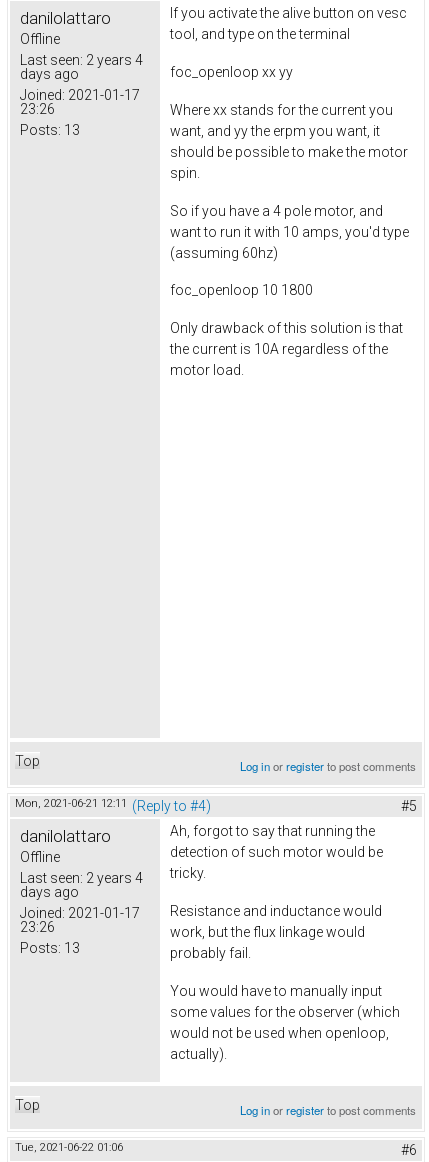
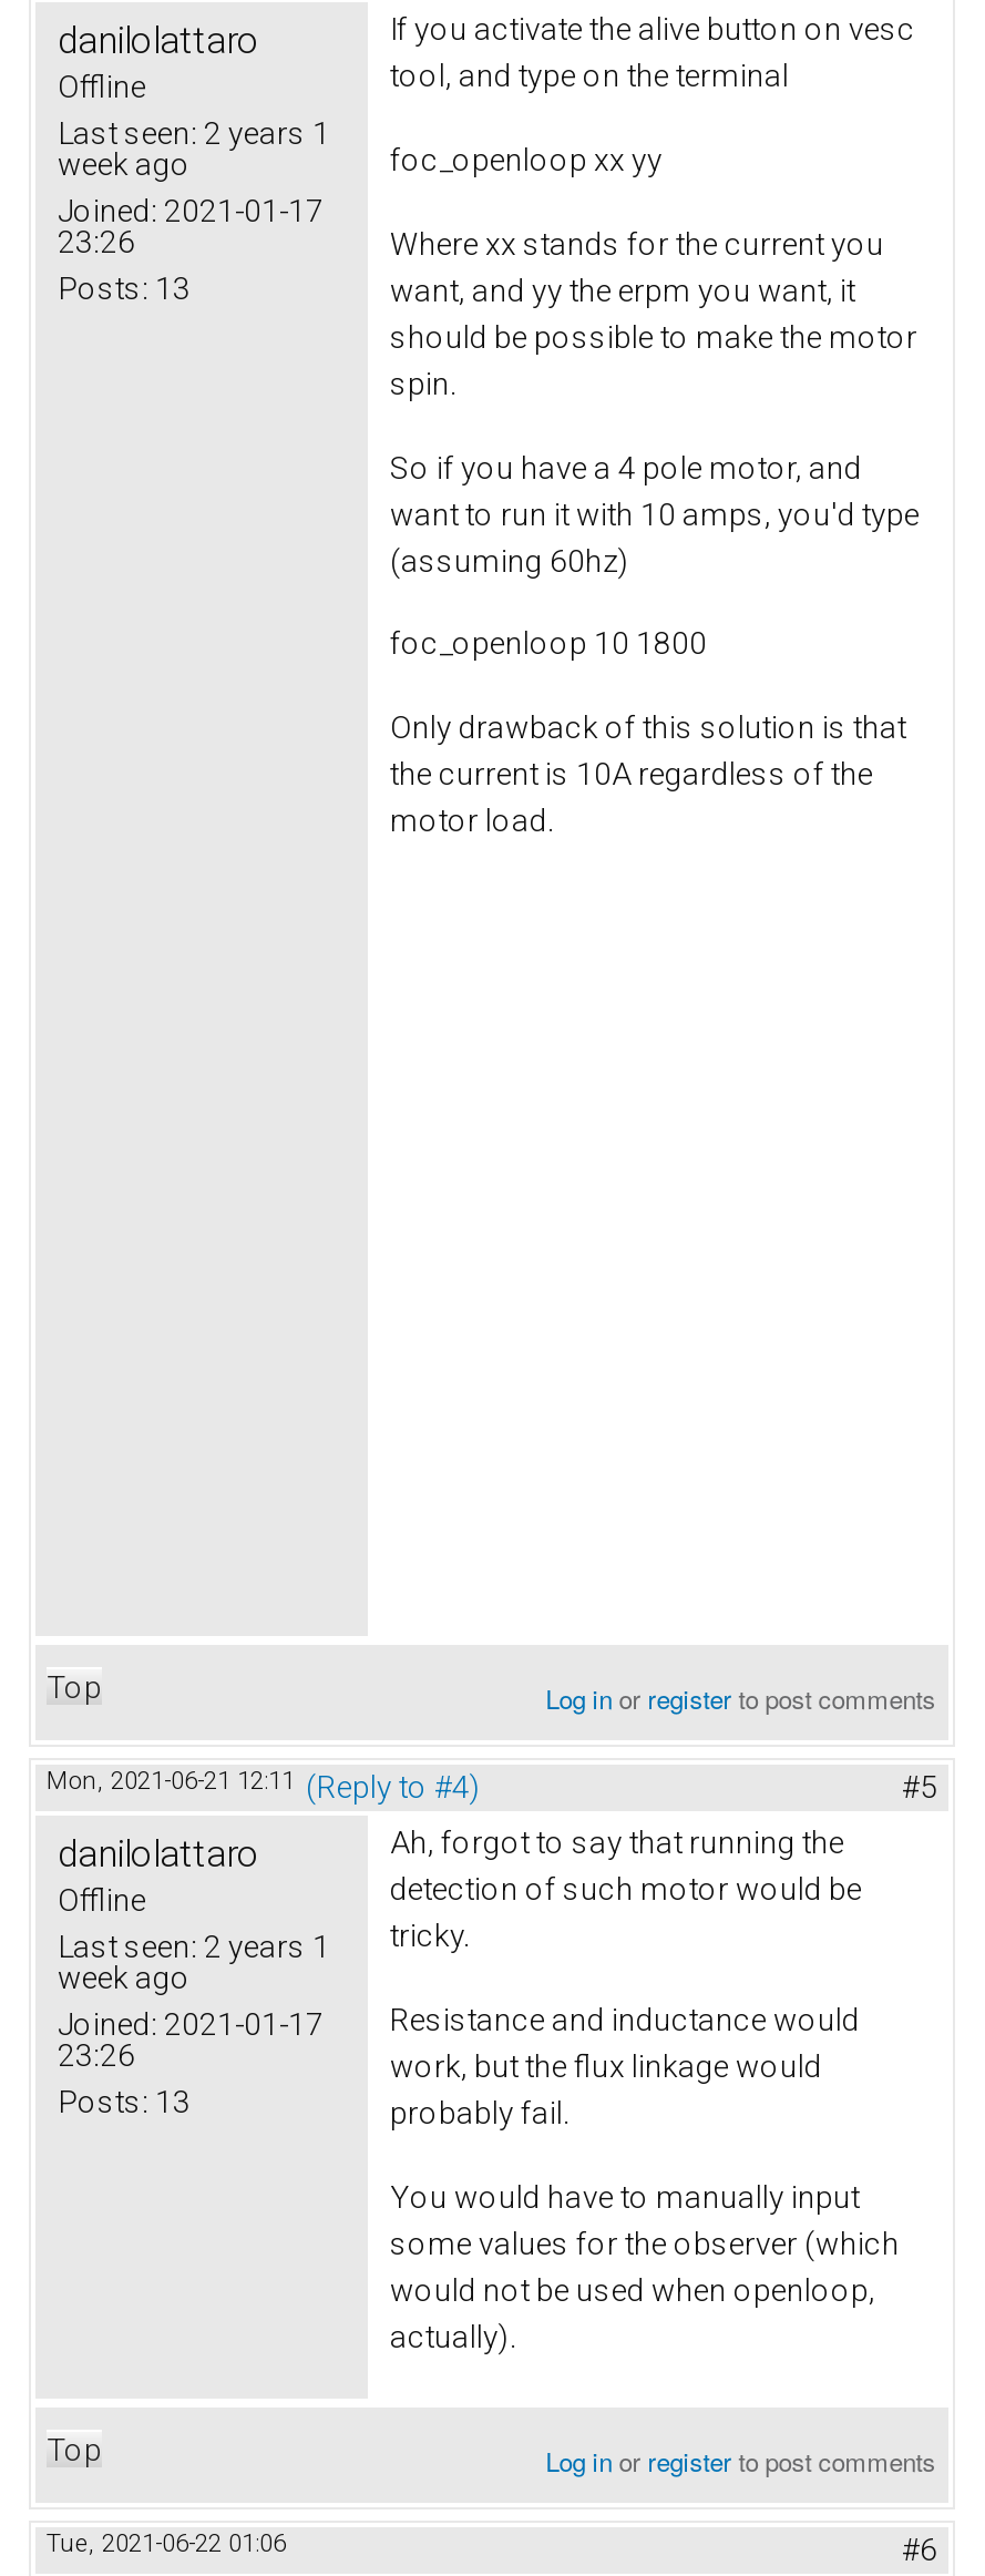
[20,52,143,68] Last seen: 2 years 4 -> [58,116,330,151] Last seen: 2 years 1
[20,66,79,82] days ago -> [58,147,191,182] week ago
[20,870,143,886] Last seen: 2 years 4 -> [58,1929,330,1964] Last seen: 2 years 1
[20,884,79,900] days ago -> [58,1960,191,1995] week ago

